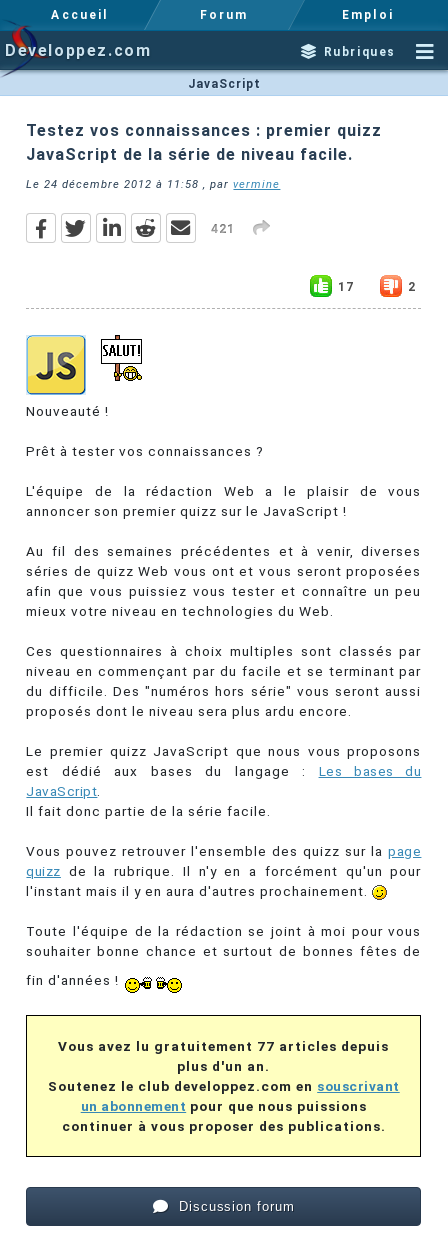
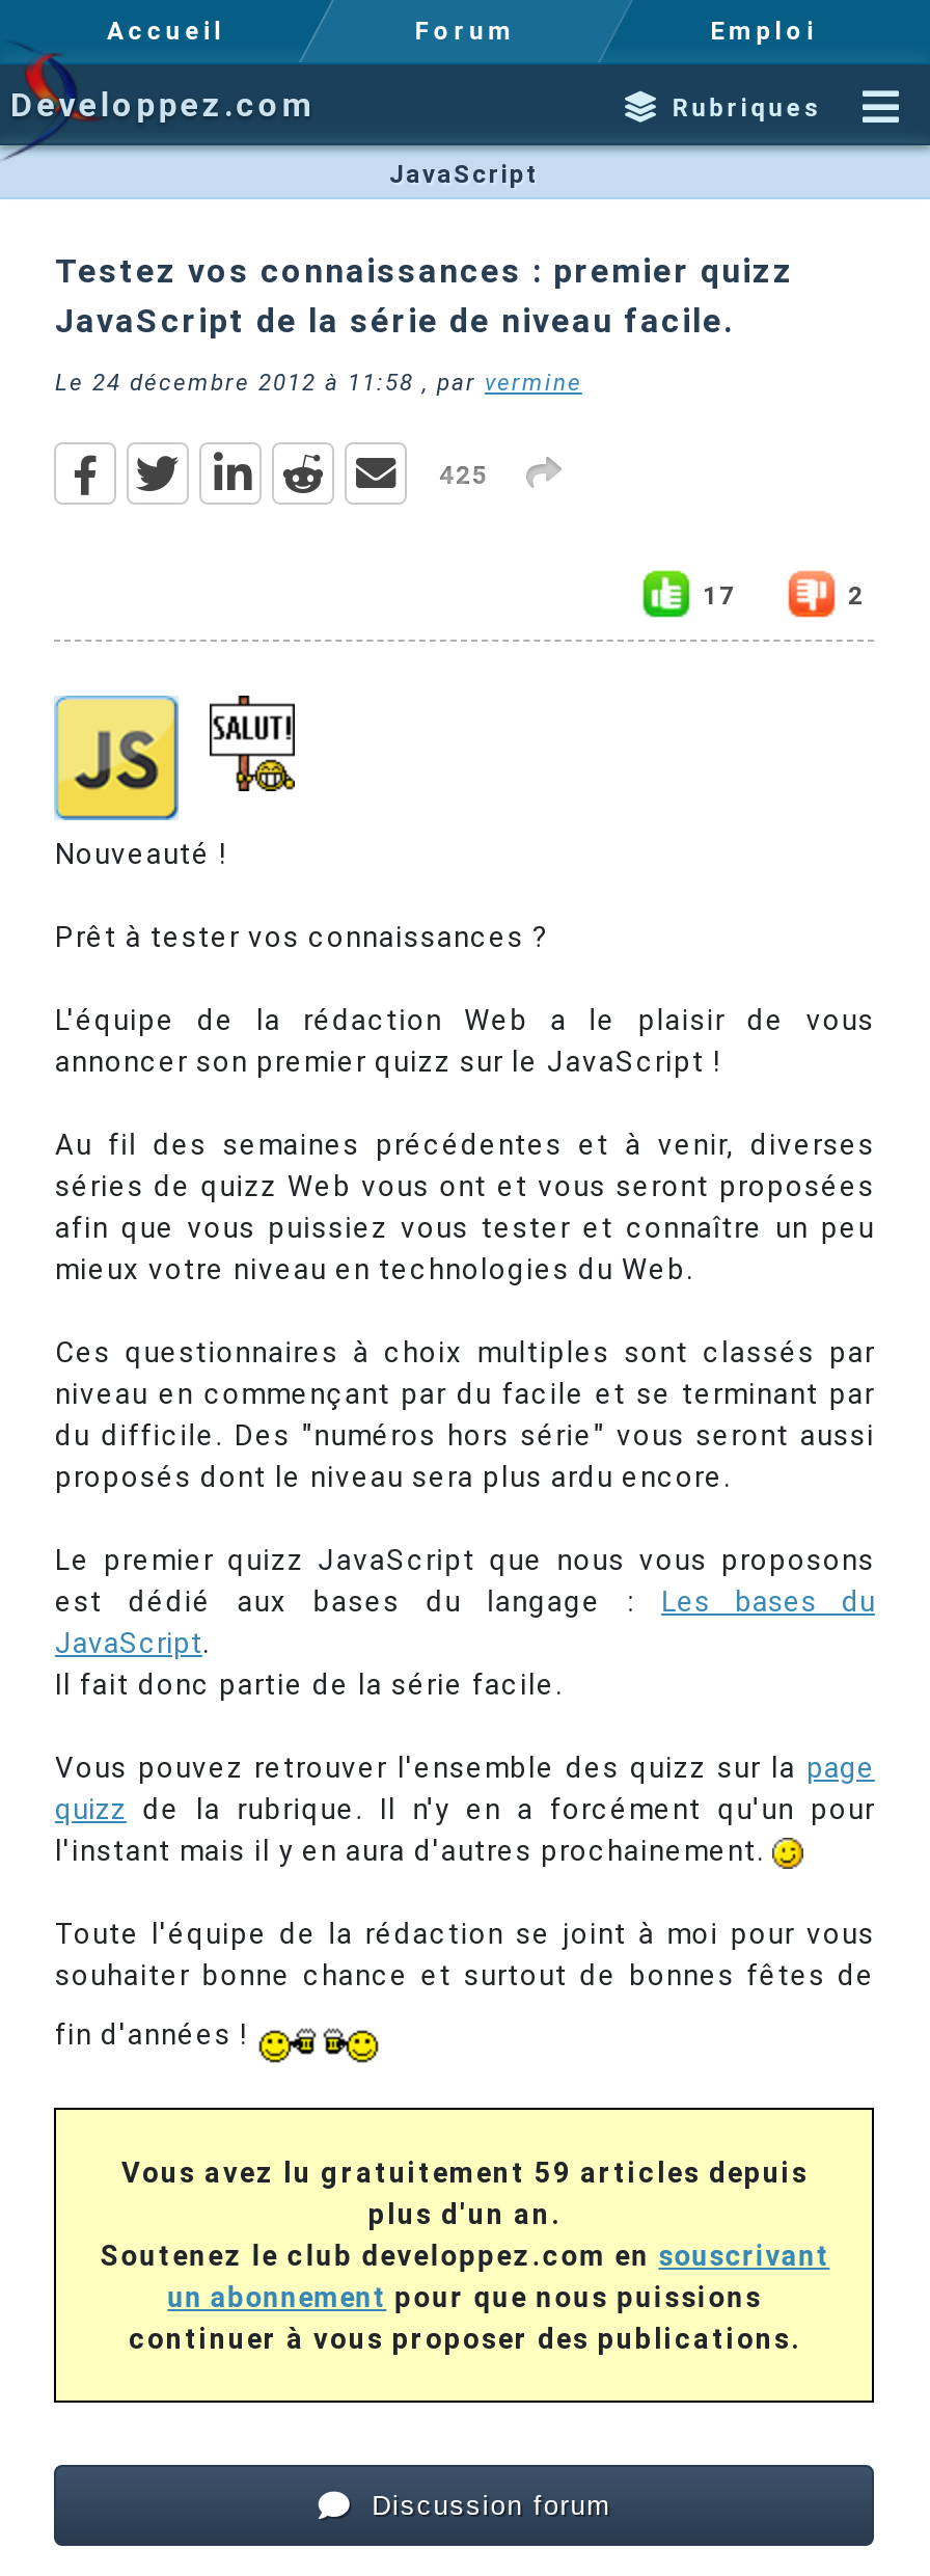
[211,222,235,236] 421 -> [439,462,489,491] 425
[58,1038,389,1054] Vous avez lu gratuitement 77 articles depuis -> [121,2155,808,2189] Vous avez lu gratuitement 59 articles depuis

